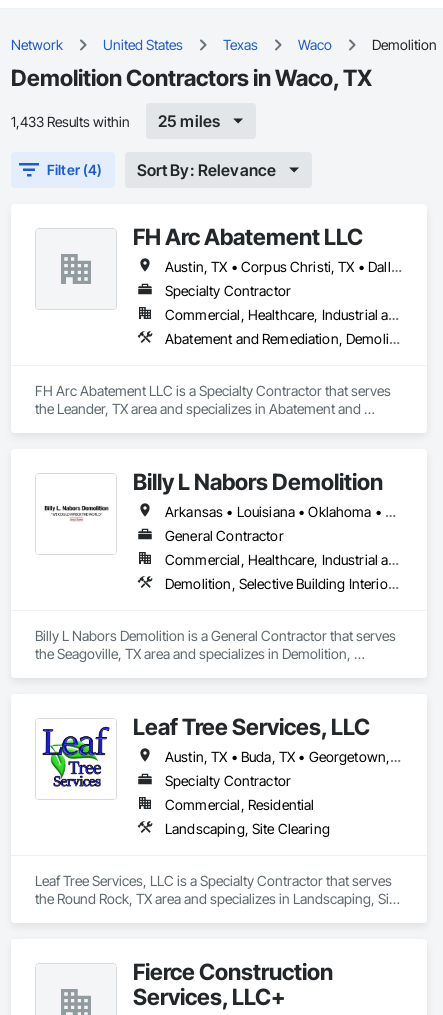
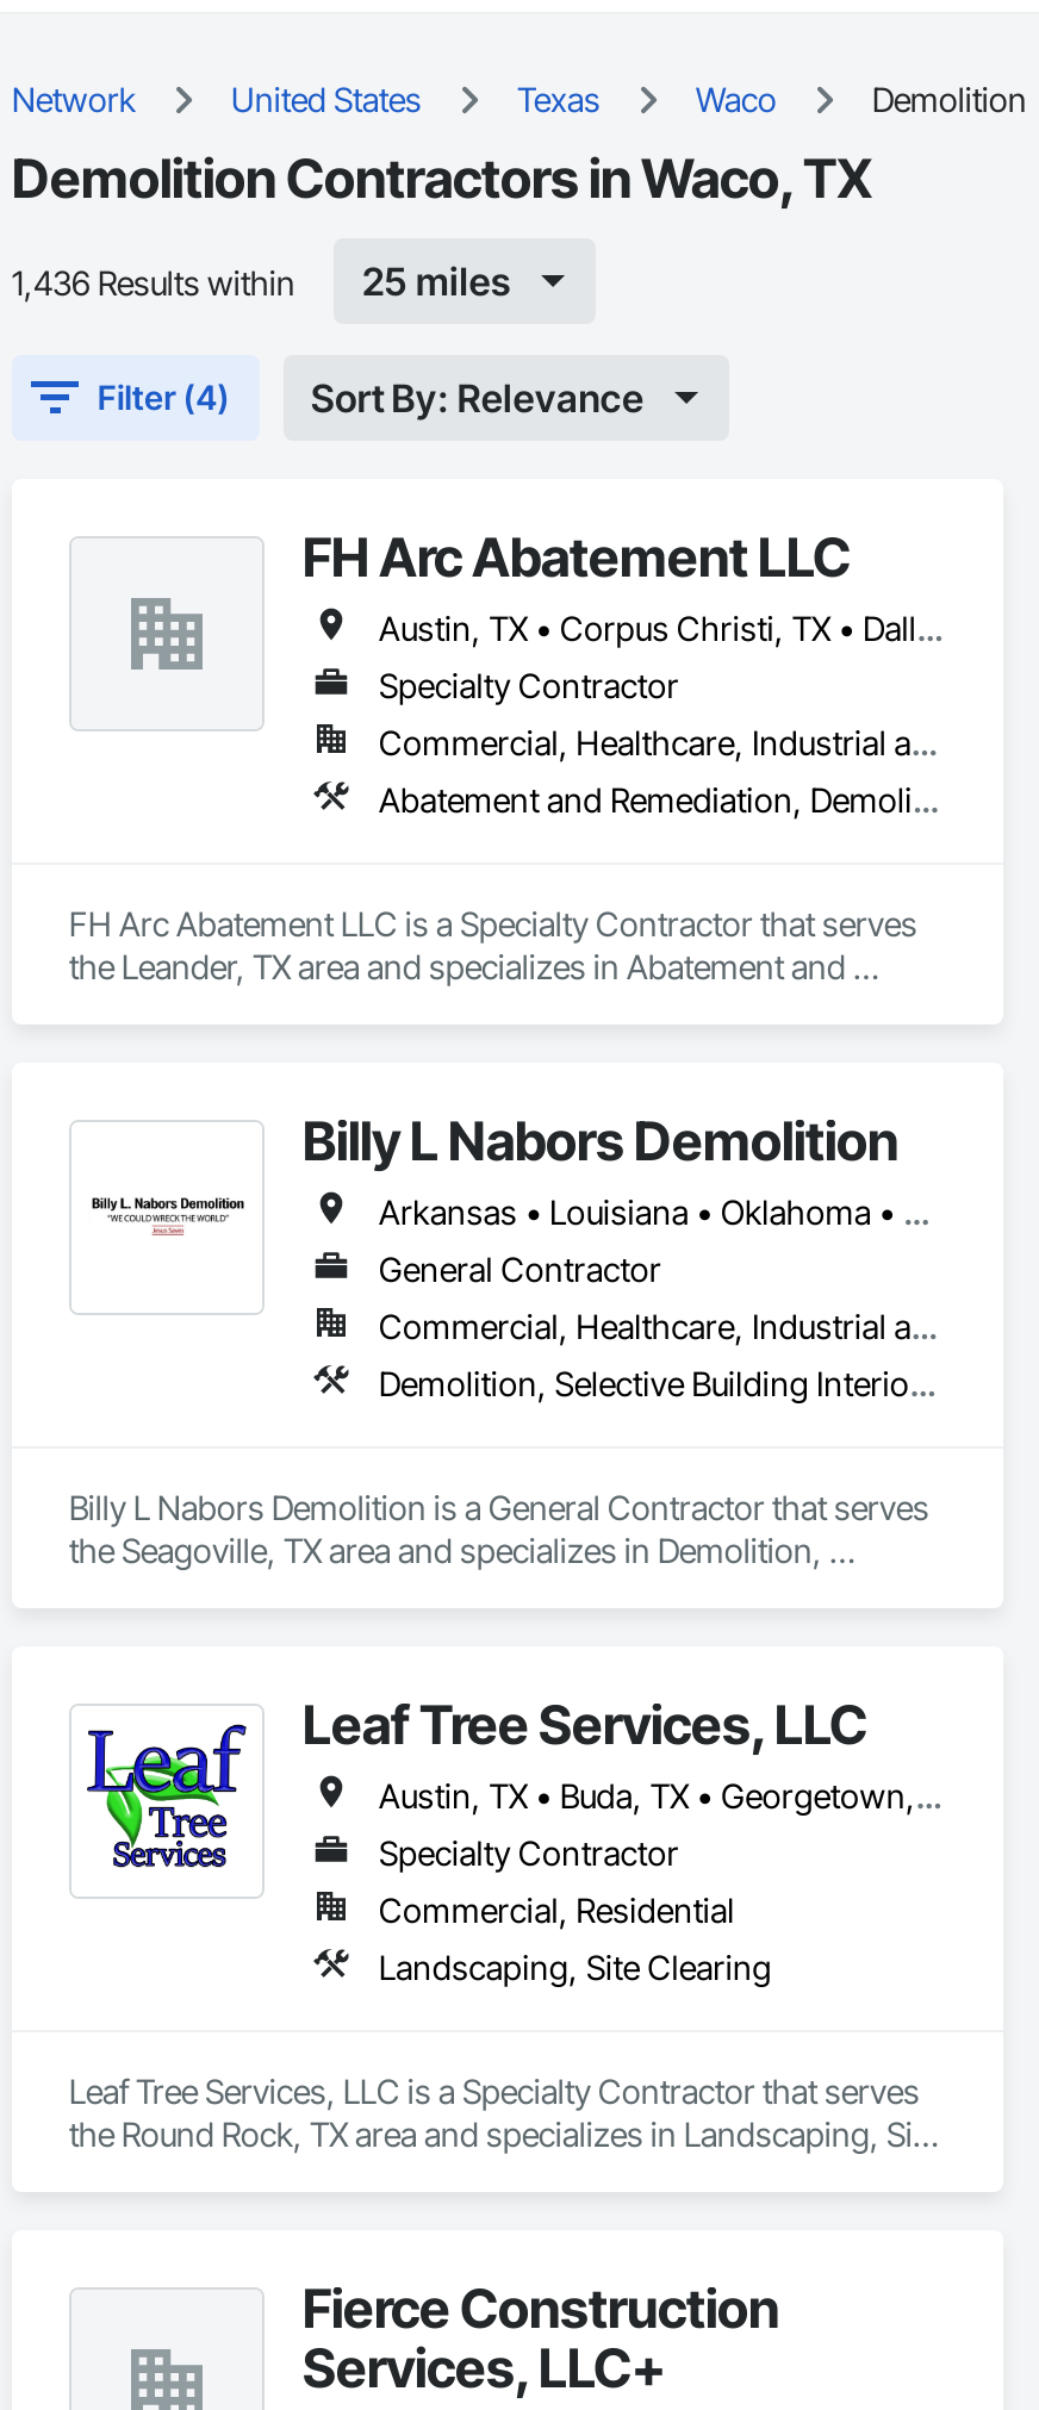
[11,112,130,129] 1,433 Results within -> [12,261,295,301] 1,436 Results within

